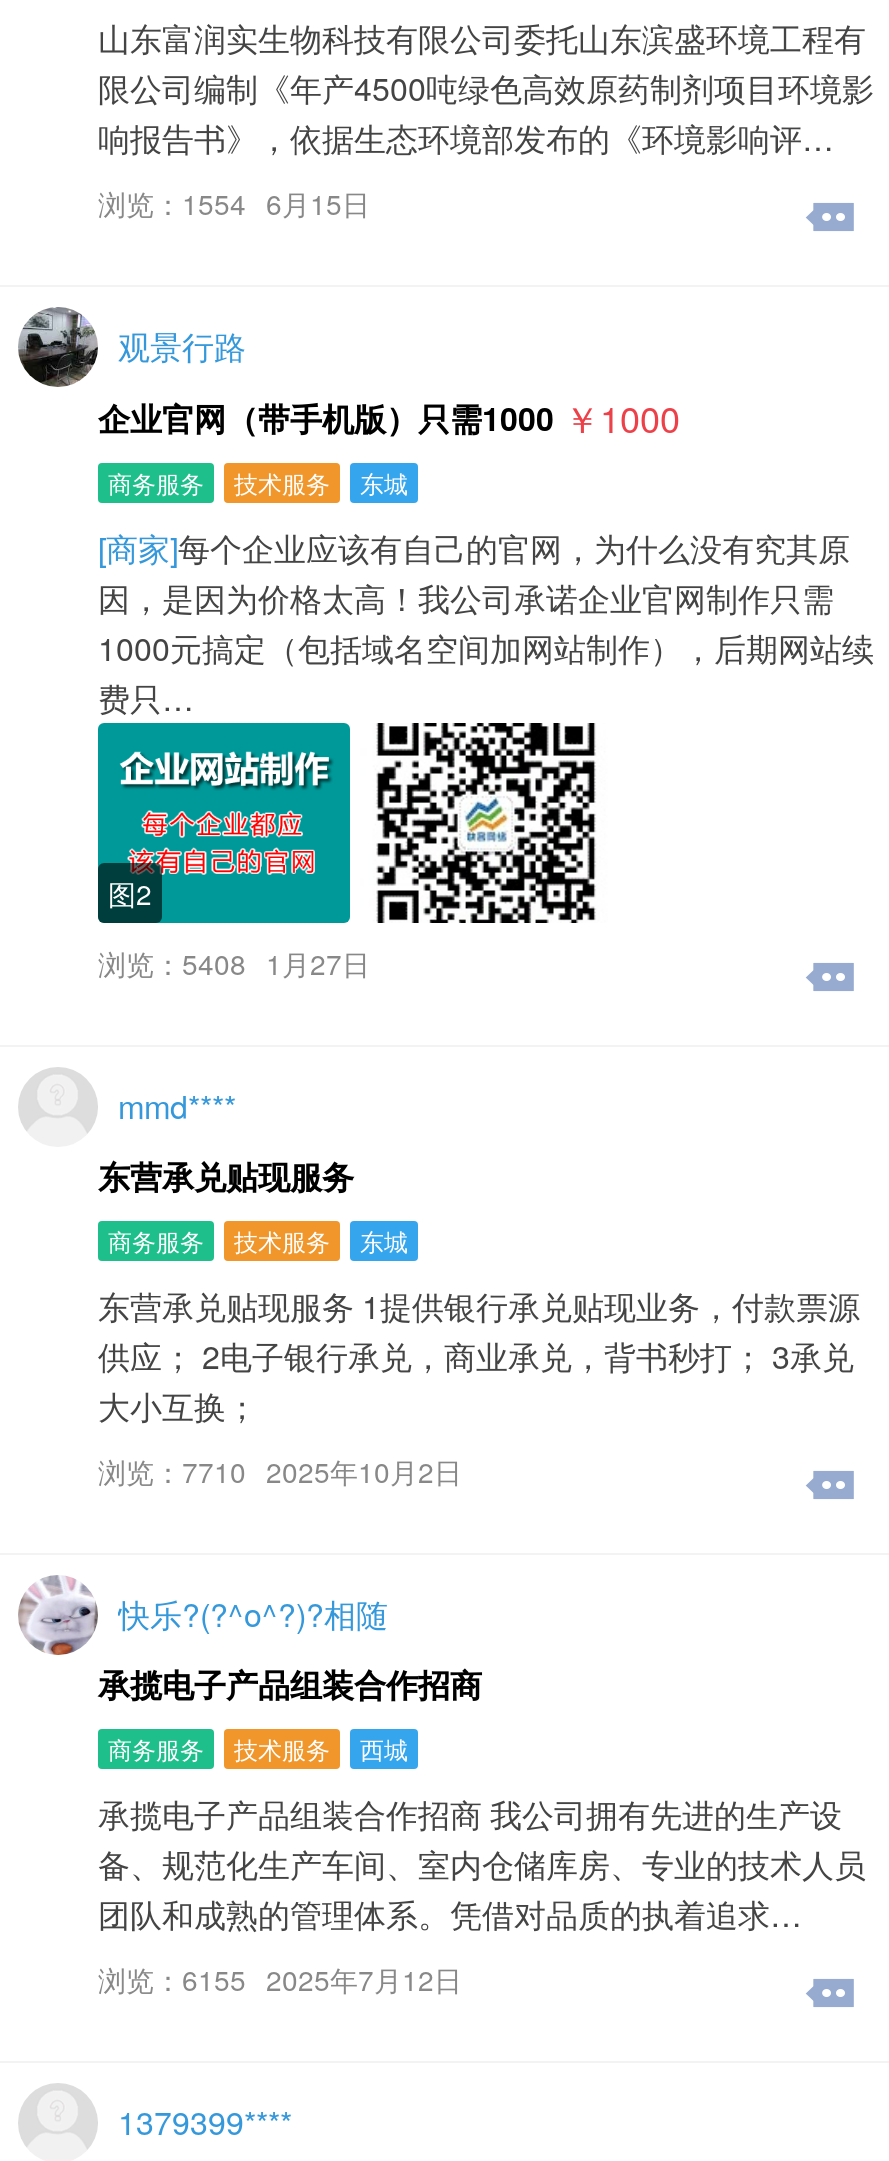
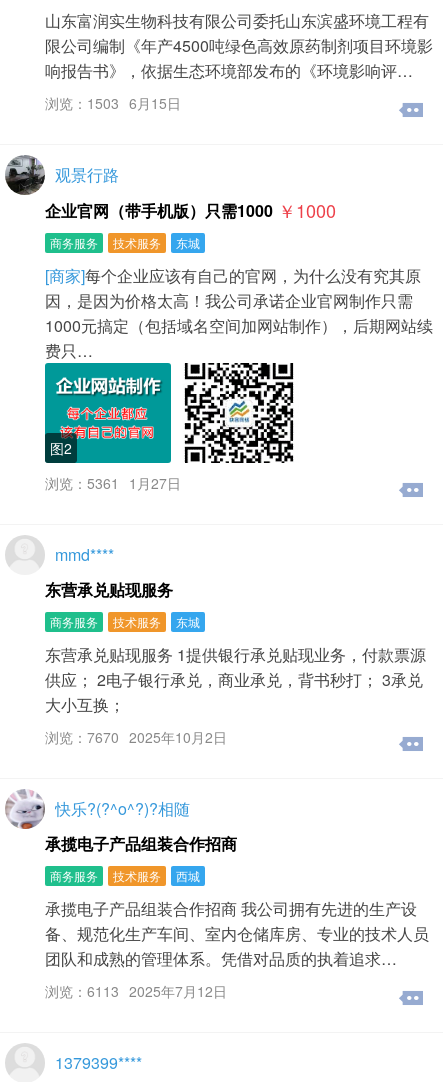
[98,183,370,223] 浏览：1554 6月15日 -> [45,93,181,113] 浏览：1503 6月15日
[98,942,370,982] 浏览：5408 1月27日 -> [45,473,181,493] 浏览：5361 1月27日
[98,1451,462,1491] 浏览：7710 2025年10月2日 -> [45,727,227,747] 浏览：7670 2025年10月2日
[98,1959,462,1999] 浏览：6155 2025年7月12日 -> [45,981,227,1001] 浏览：6113 2025年7月12日

